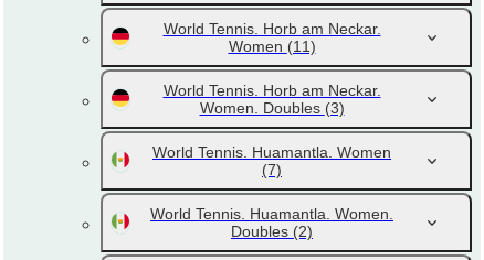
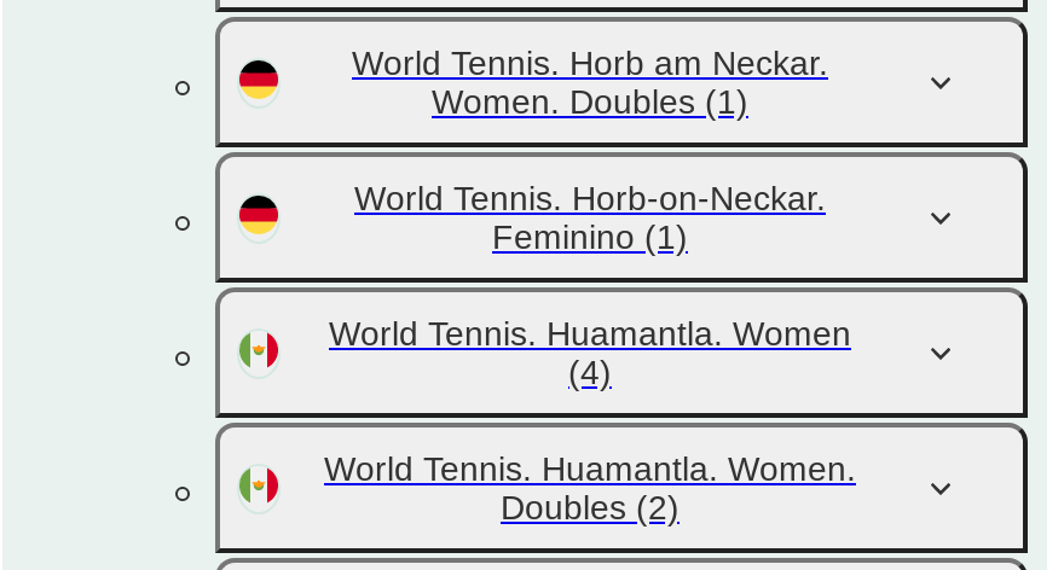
[228,37,315,55] Women (11) -> [432,82,748,121] Women. Doubles (1)
[163,82,381,117] World Tennis. Horb am Neckar. | Women. Doubles (3) -> [354,179,826,256] World Tennis. Horb-on-Neckar. | Feminino (1)
[262,161,282,178] (7) -> [568,353,612,391] (4)

